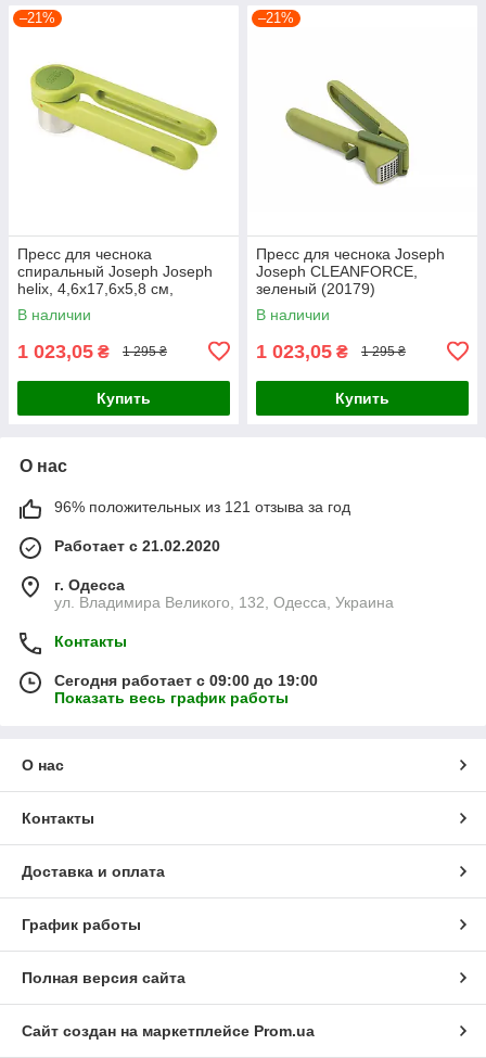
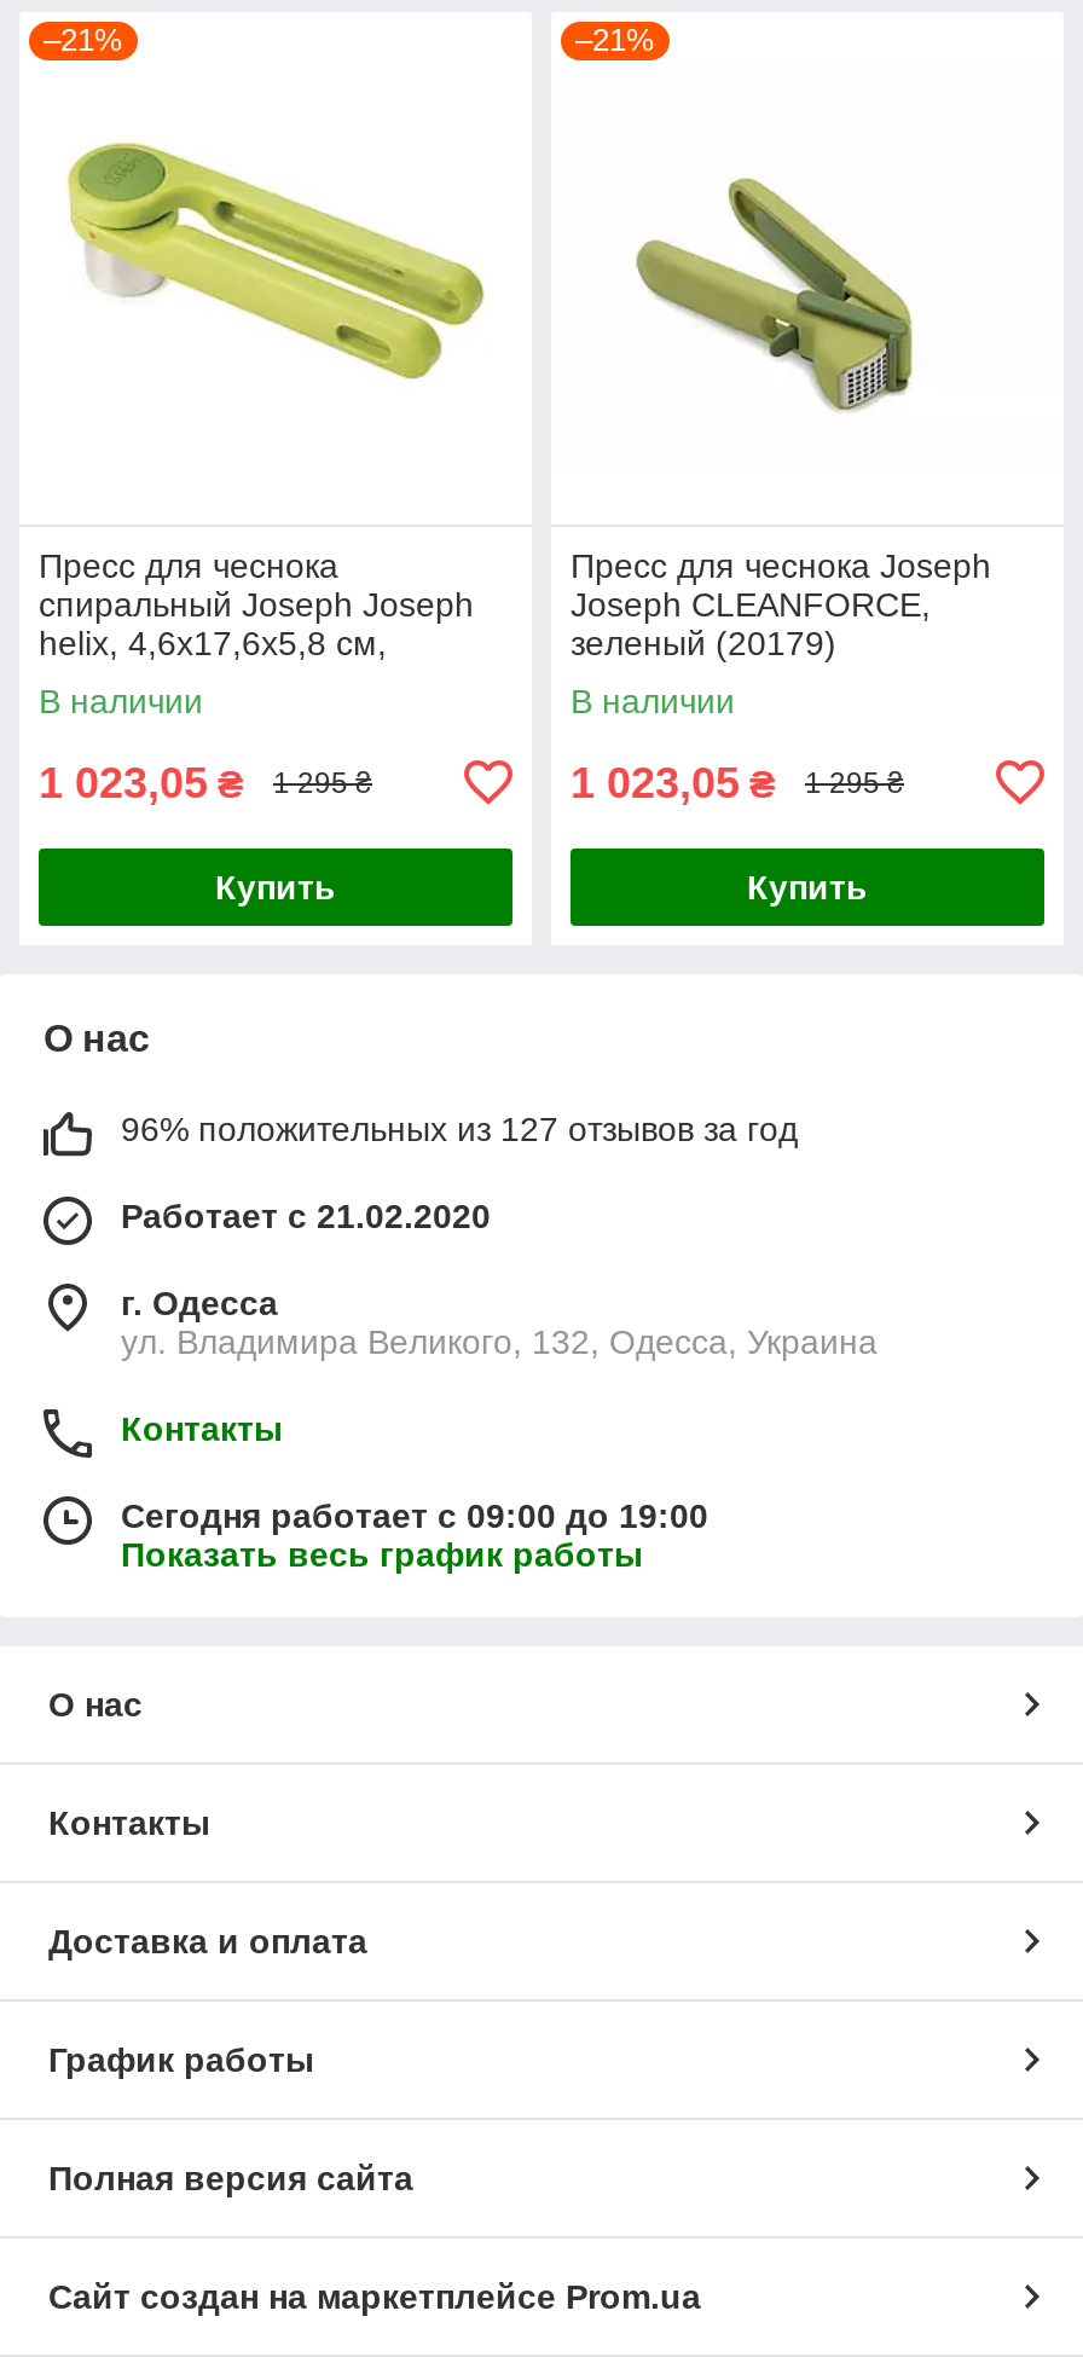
[54,498,350,515] 96% положительных из 121 отзыва за год -> [121,1109,798,1148] 96% положительных из 127 отзывов за год

